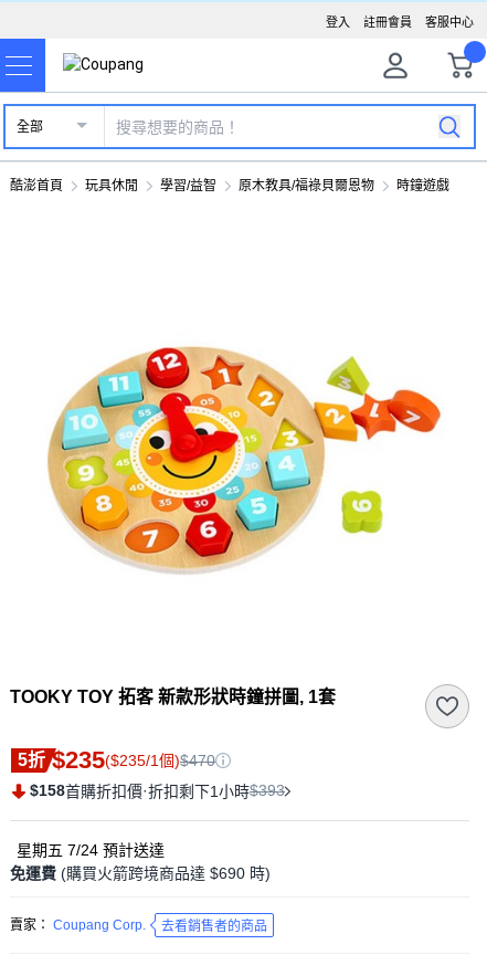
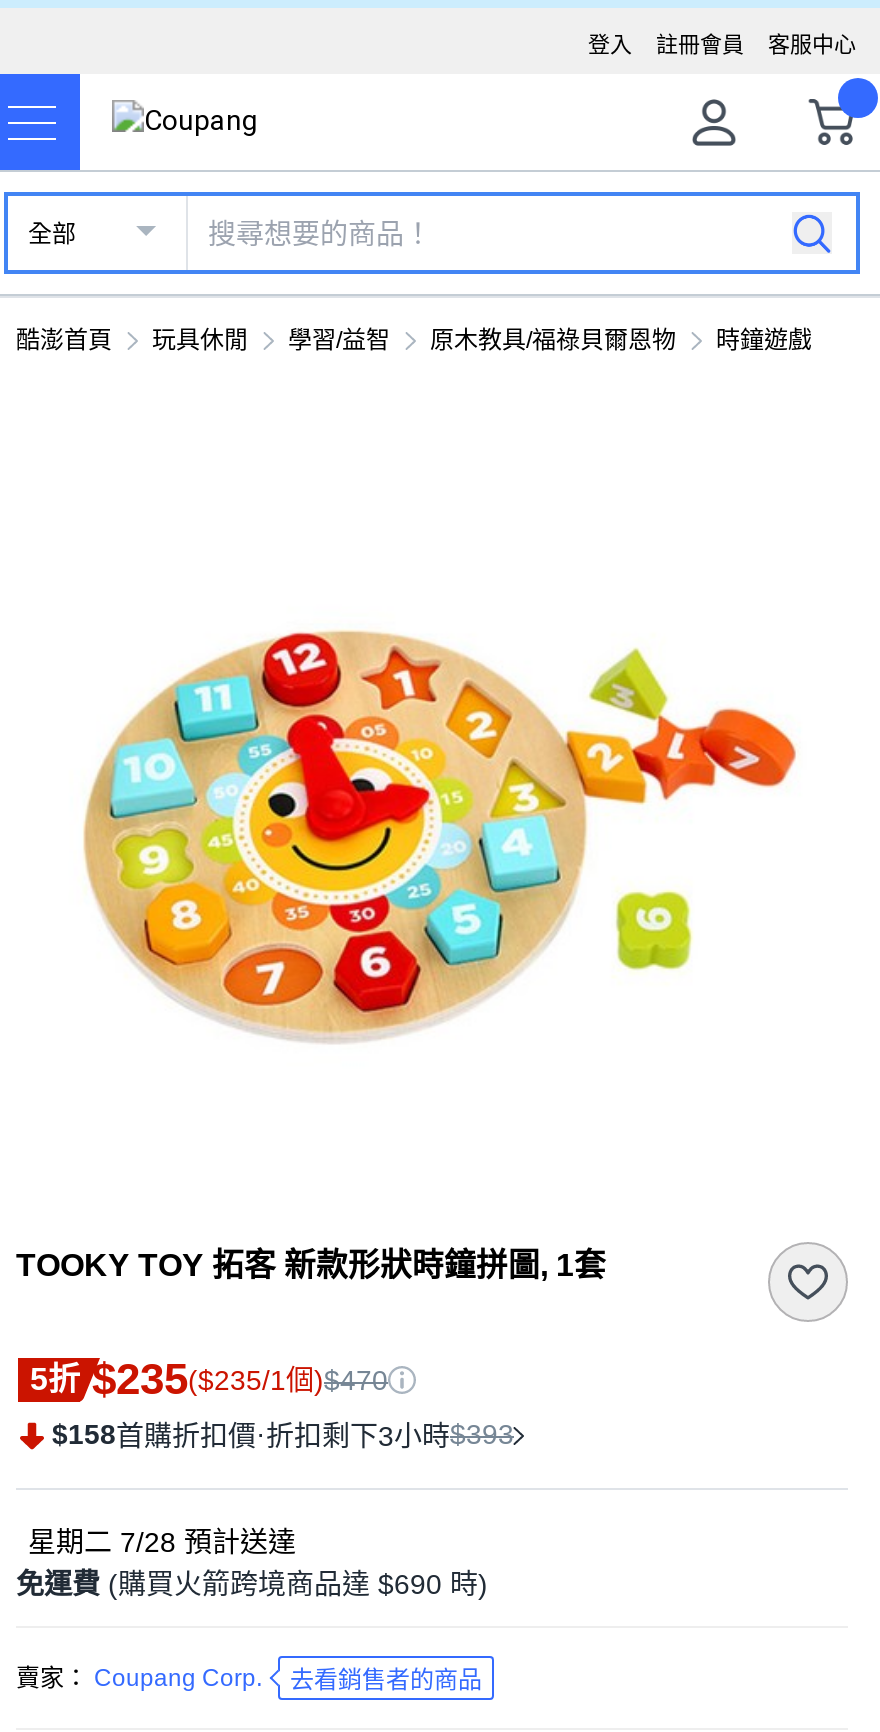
[30,781,285,800] $158首購折扣價·折扣剩下1小時$393 -> [52,1418,514,1452] $158首購折扣價·折扣剩下3小時$393
[17,841,165,859] 星期五 7/24預計送達 -> [28,1526,296,1558] 星期二 7/28預計送達

